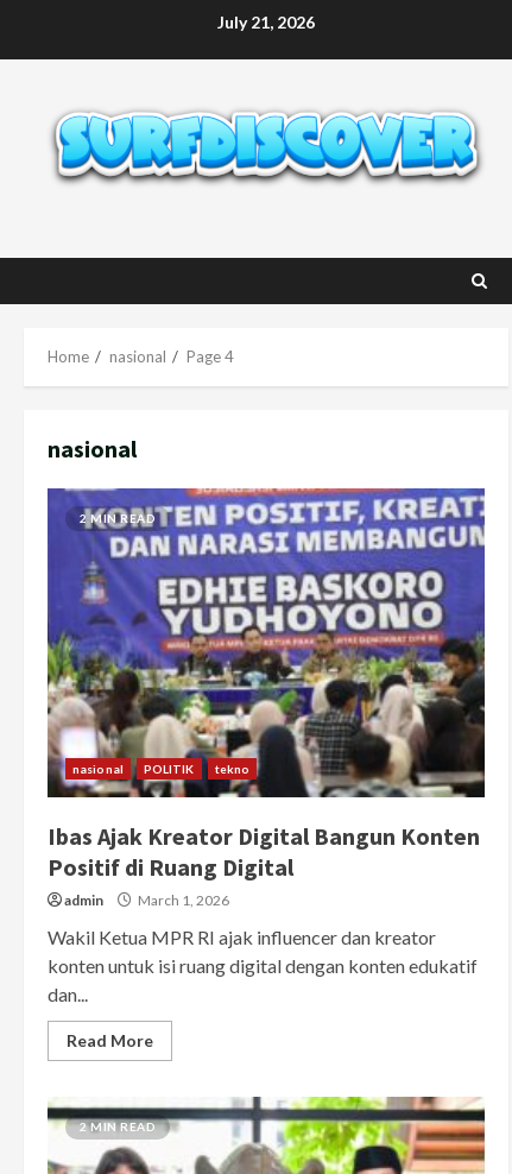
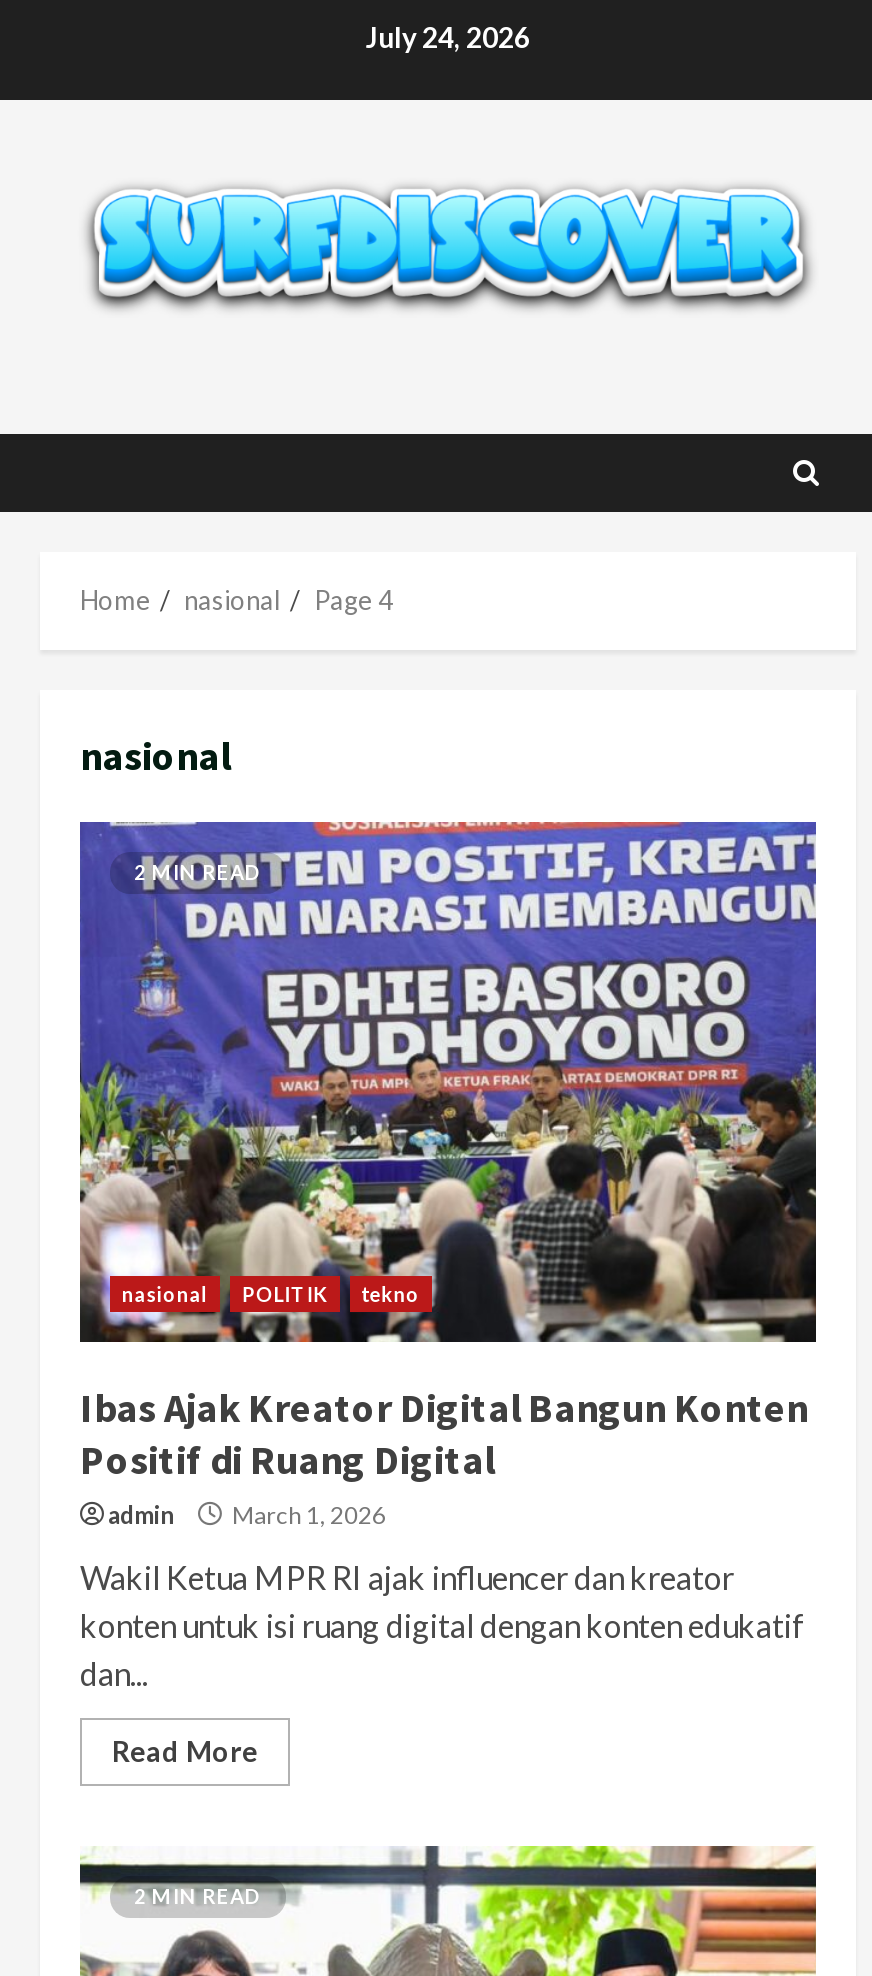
[217,11,315,31] July 21, 2026 -> [366,19,530,53] July 24, 2026

